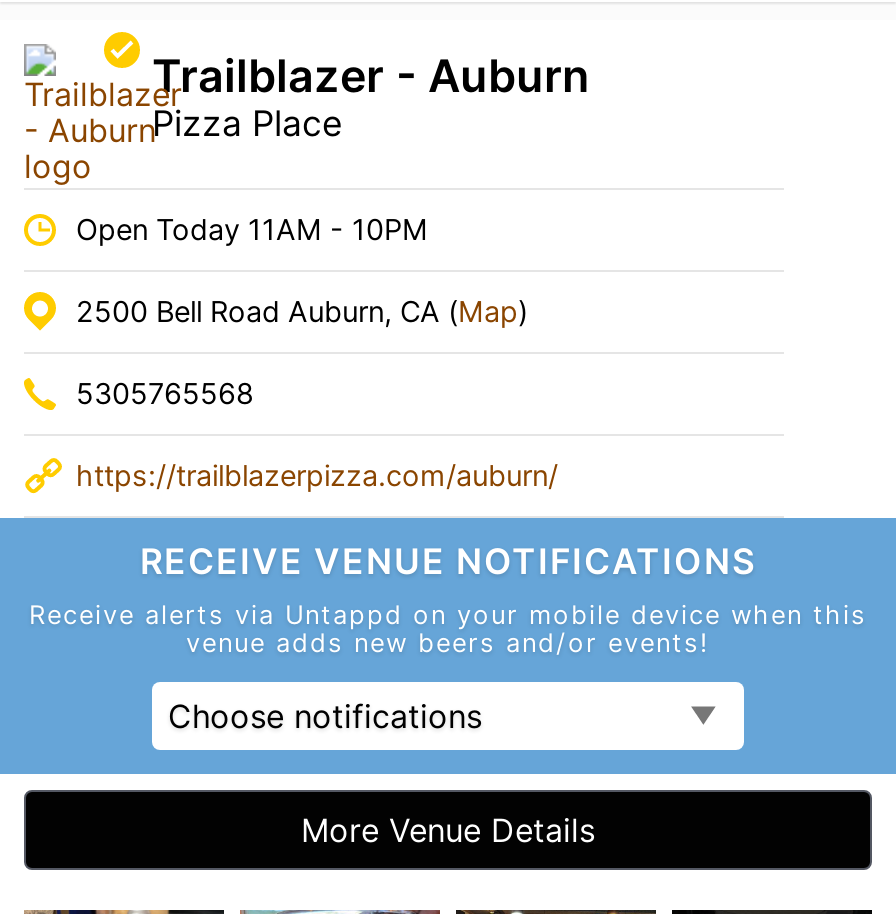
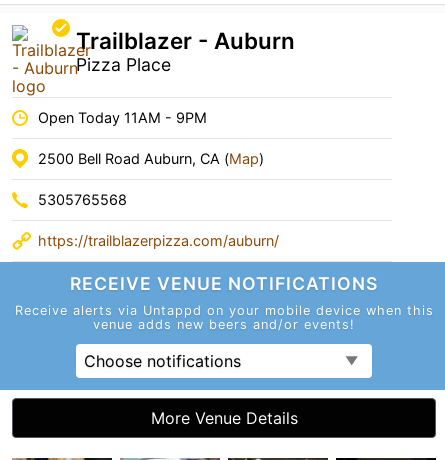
[76,212,428,246] Open Today 11AM - 10PM -> [38,109,207,126] Open Today 11AM - 9PM

